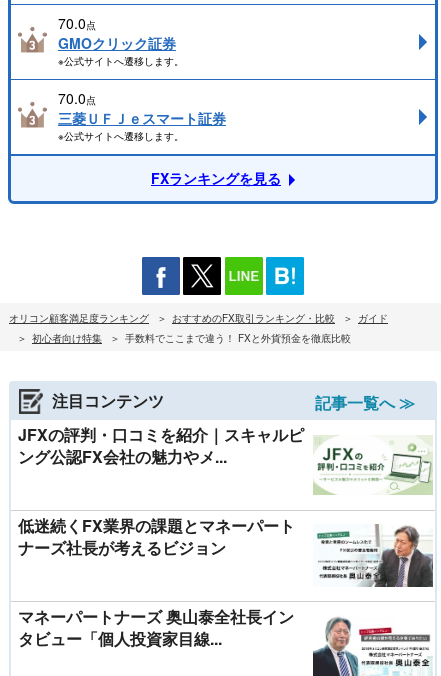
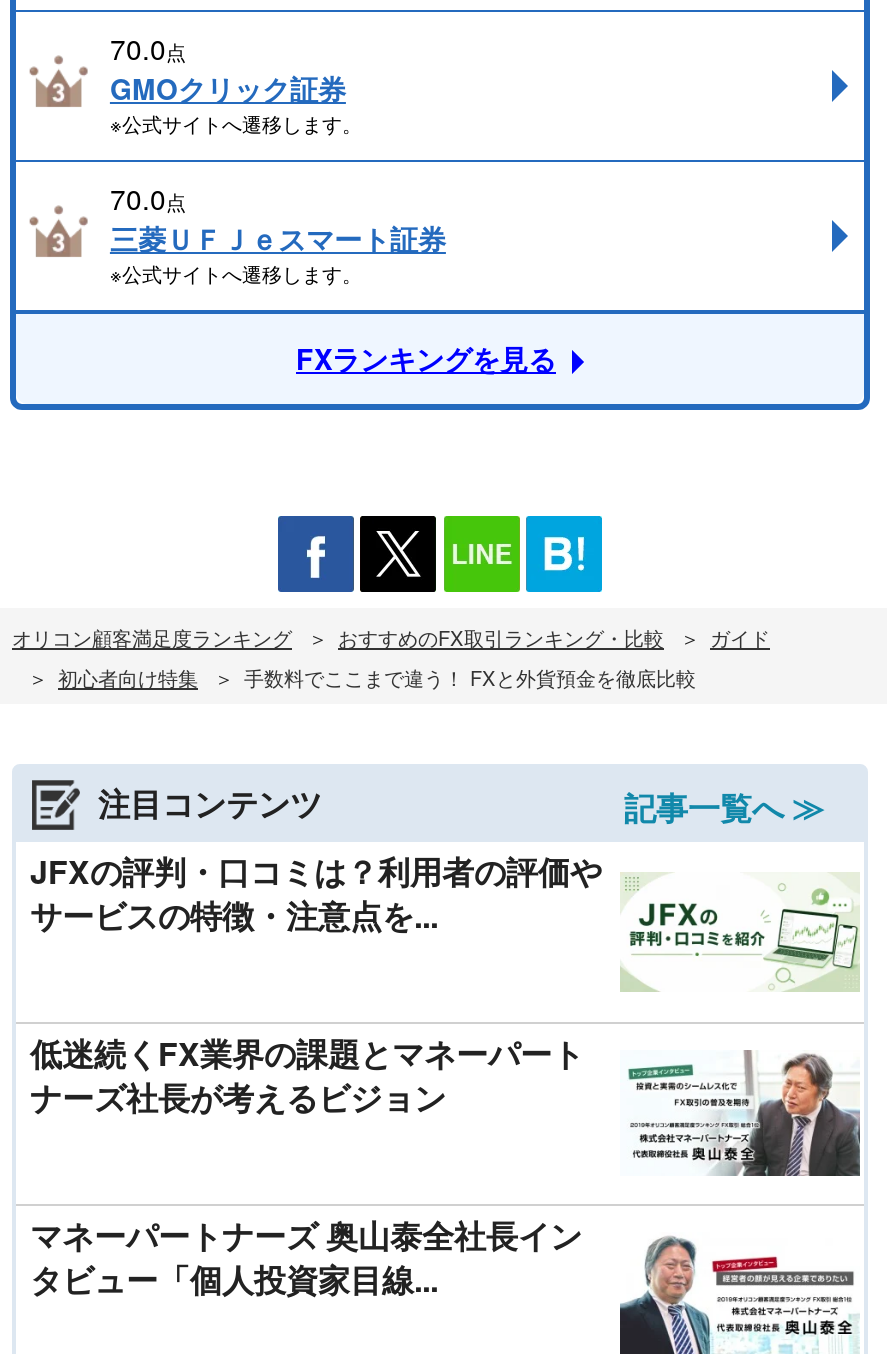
[18,423,304,468] JFXの評判・口コミを紹介｜スキャルピ | ング公認FX会社の魅力やメ... -> [30,847,602,937] JFXの評判・口コミは？利用者の評価や | サービスの特徴・注意点を...

